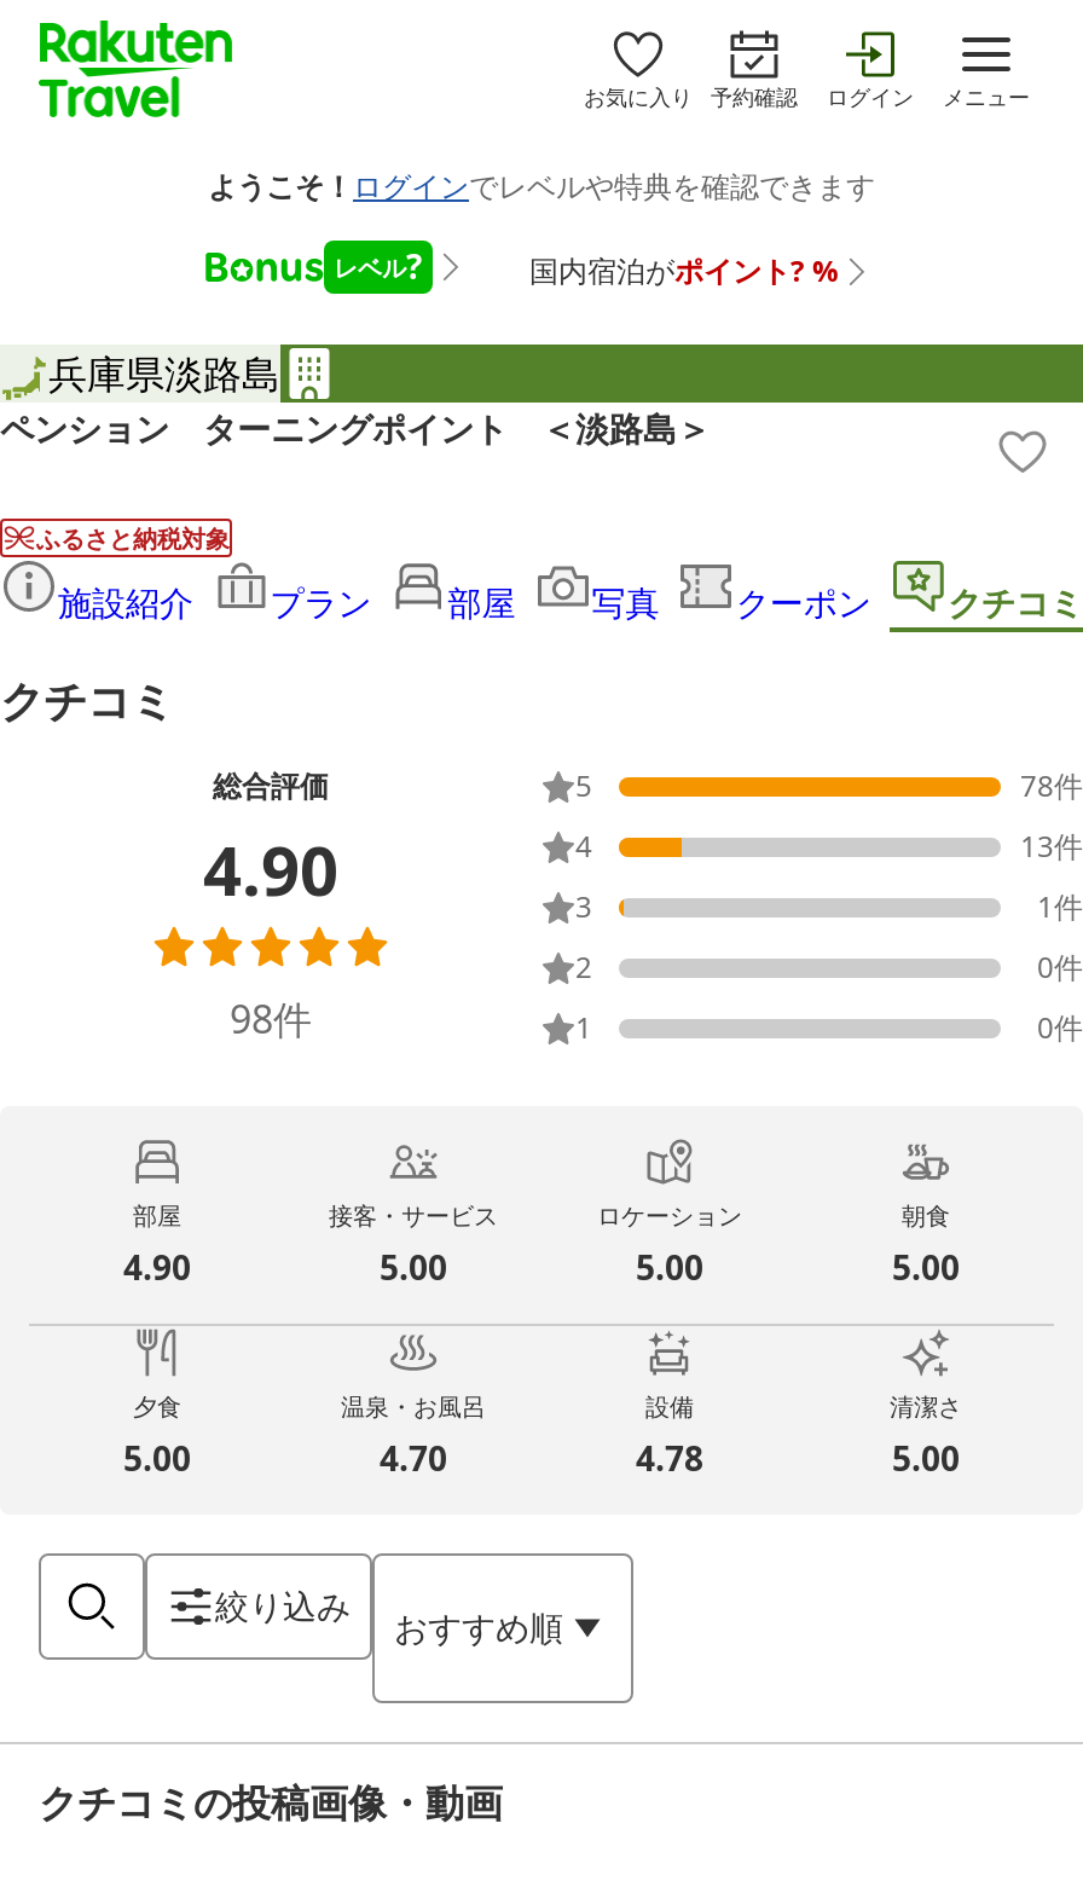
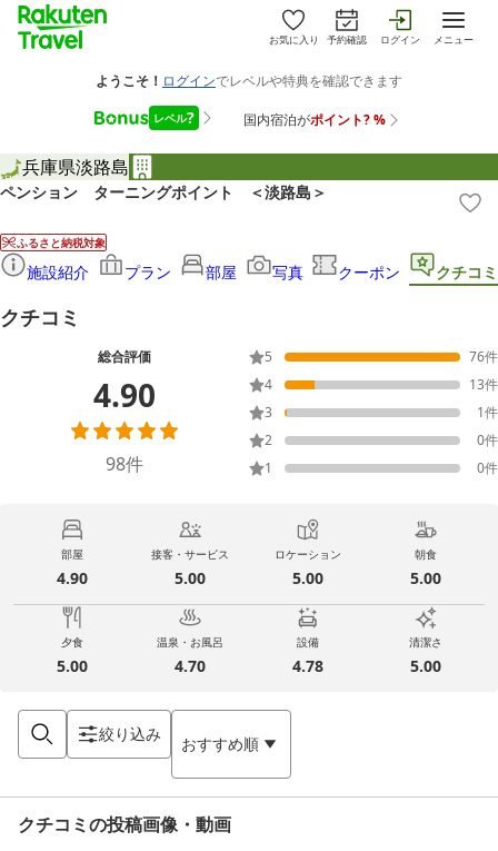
[1020,766,1083,807] 78件 -> [469,348,498,366] 76件

